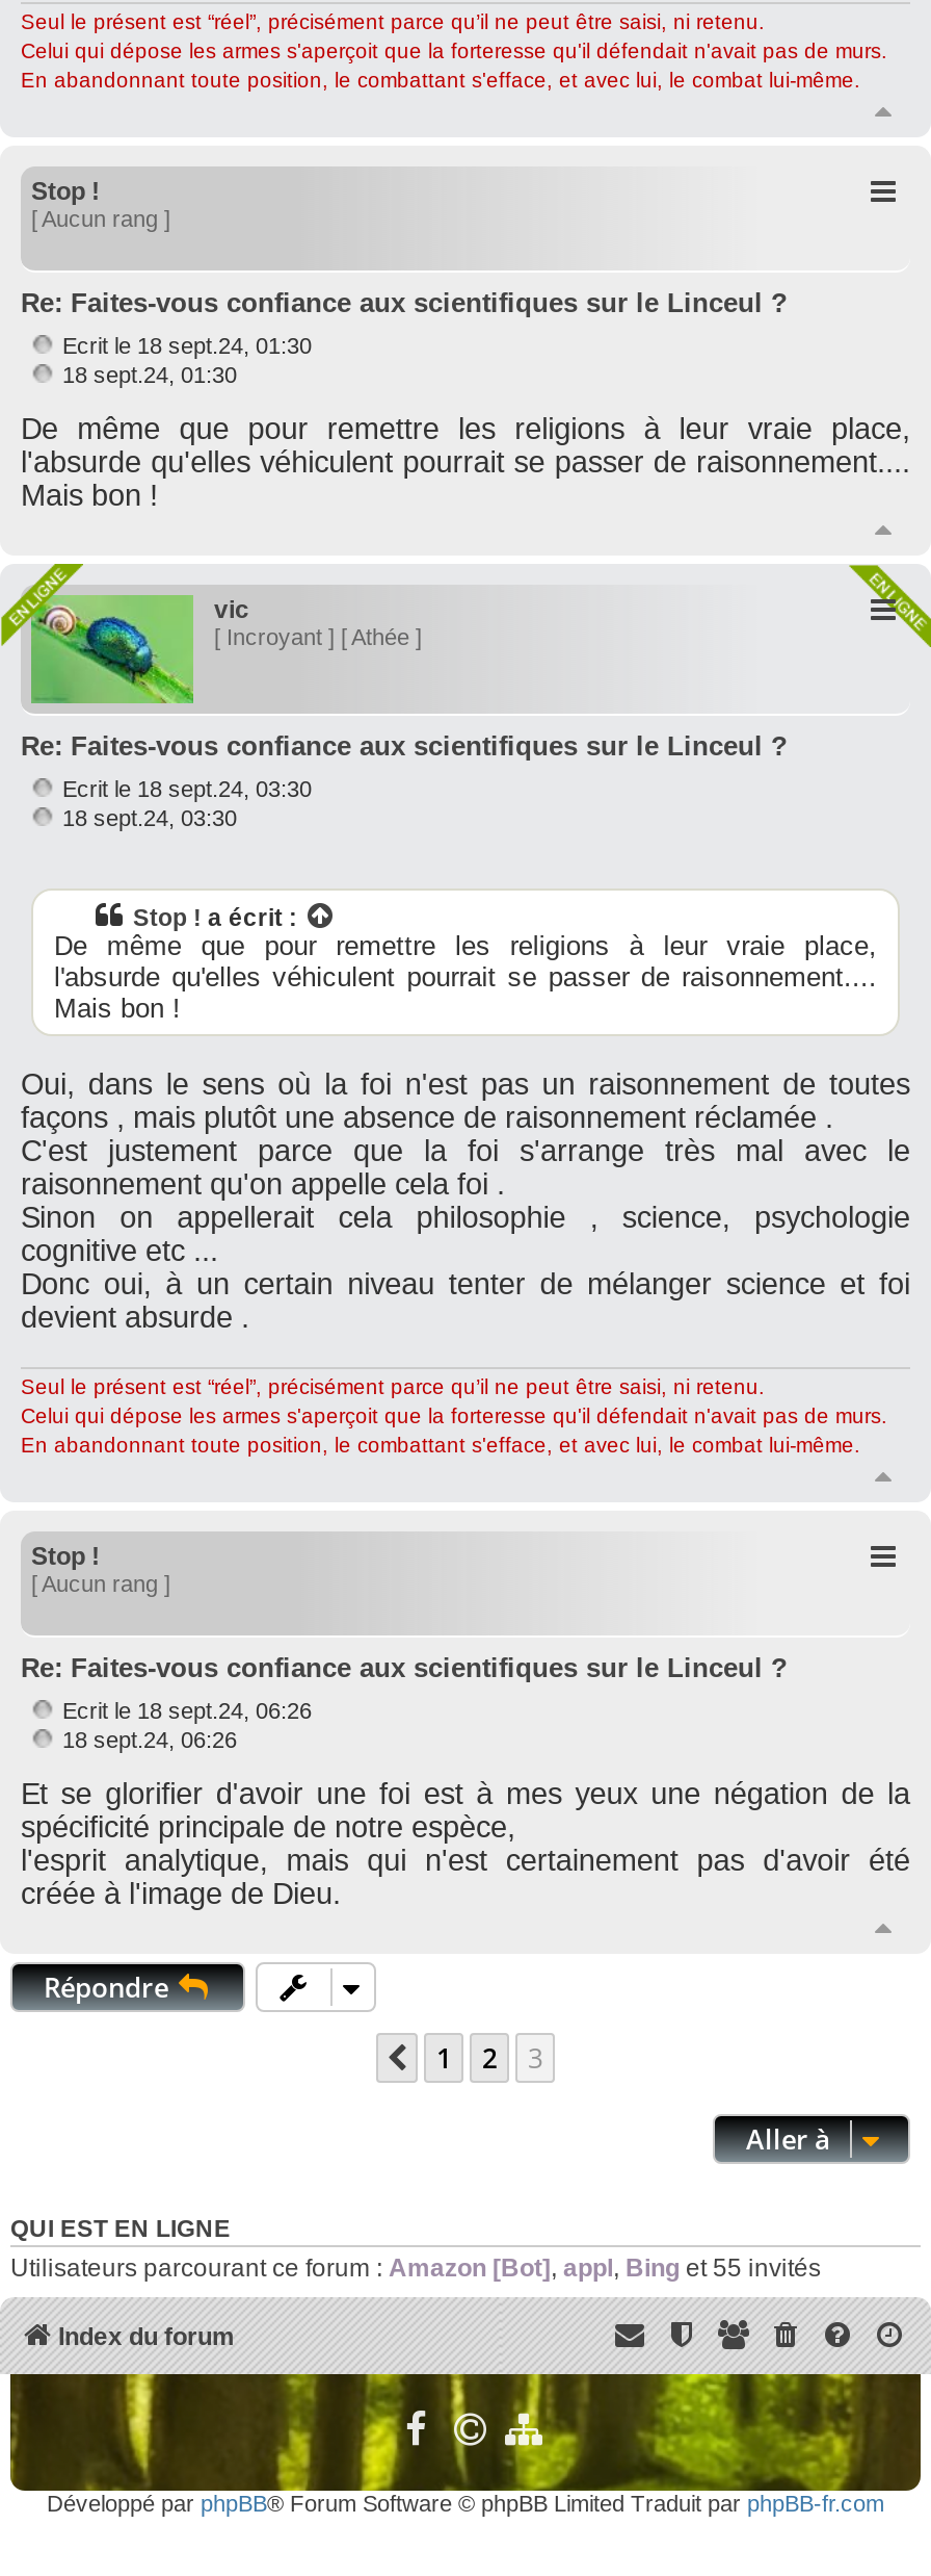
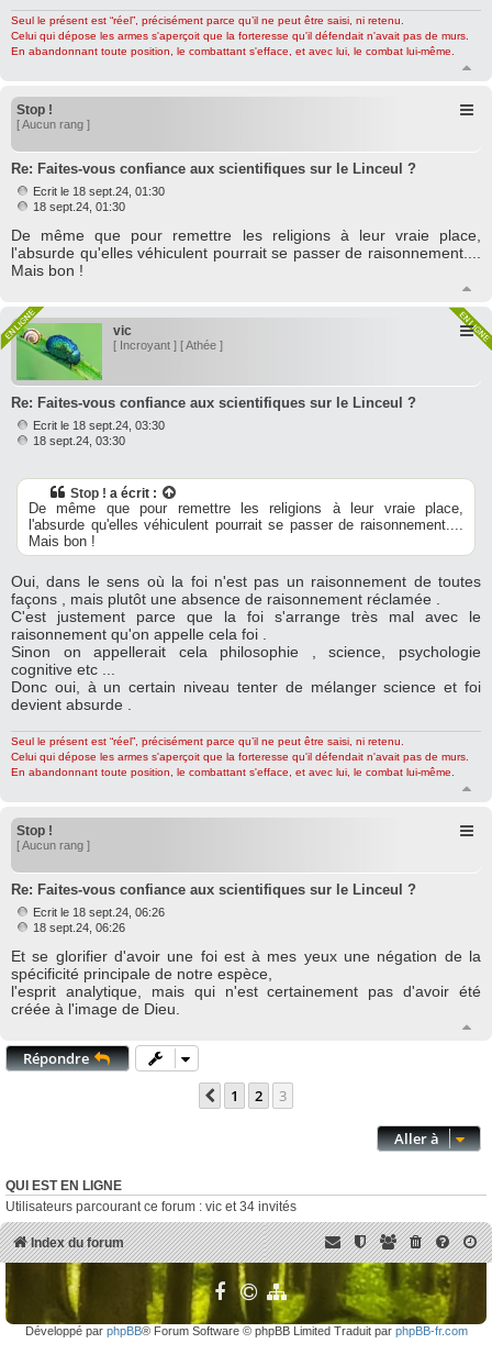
[10,2254,821,2283] Utilisateurs parcourant ce forum : Amazon [Bot], appl, Bing et 55 invités -> [5,1199,297,1215] Utilisateurs parcourant ce forum : vic et 34 invités

